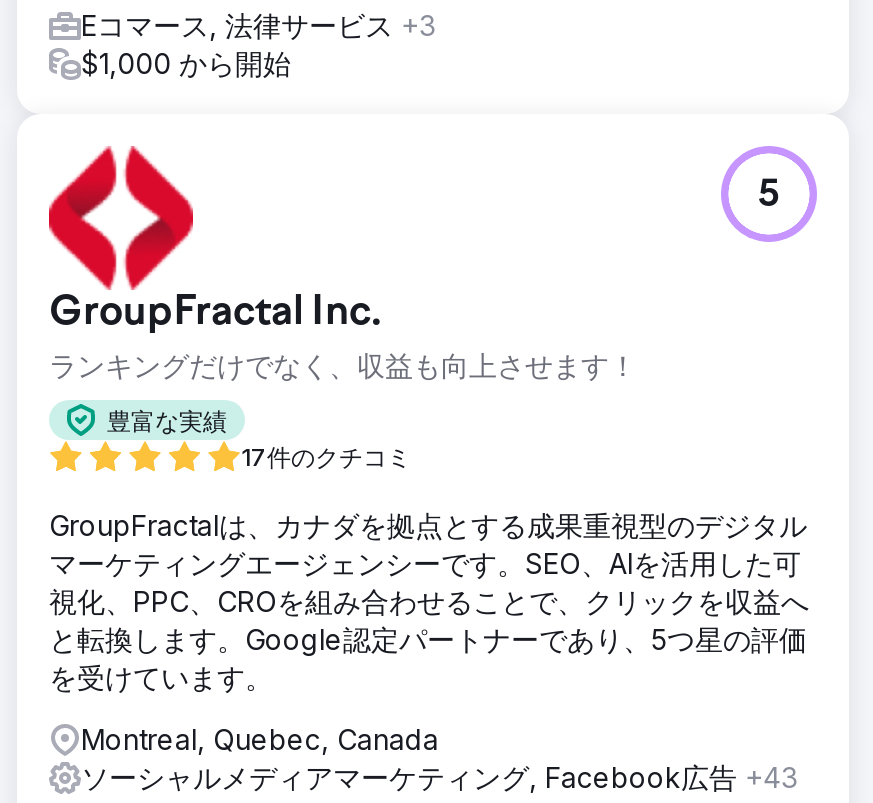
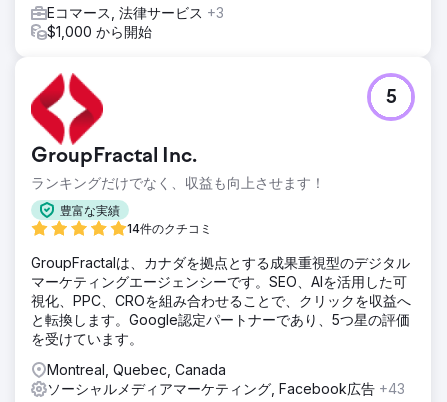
[241,442,411,472] 17件のクチコミ -> [127,221,212,236] 14件のクチコミ

